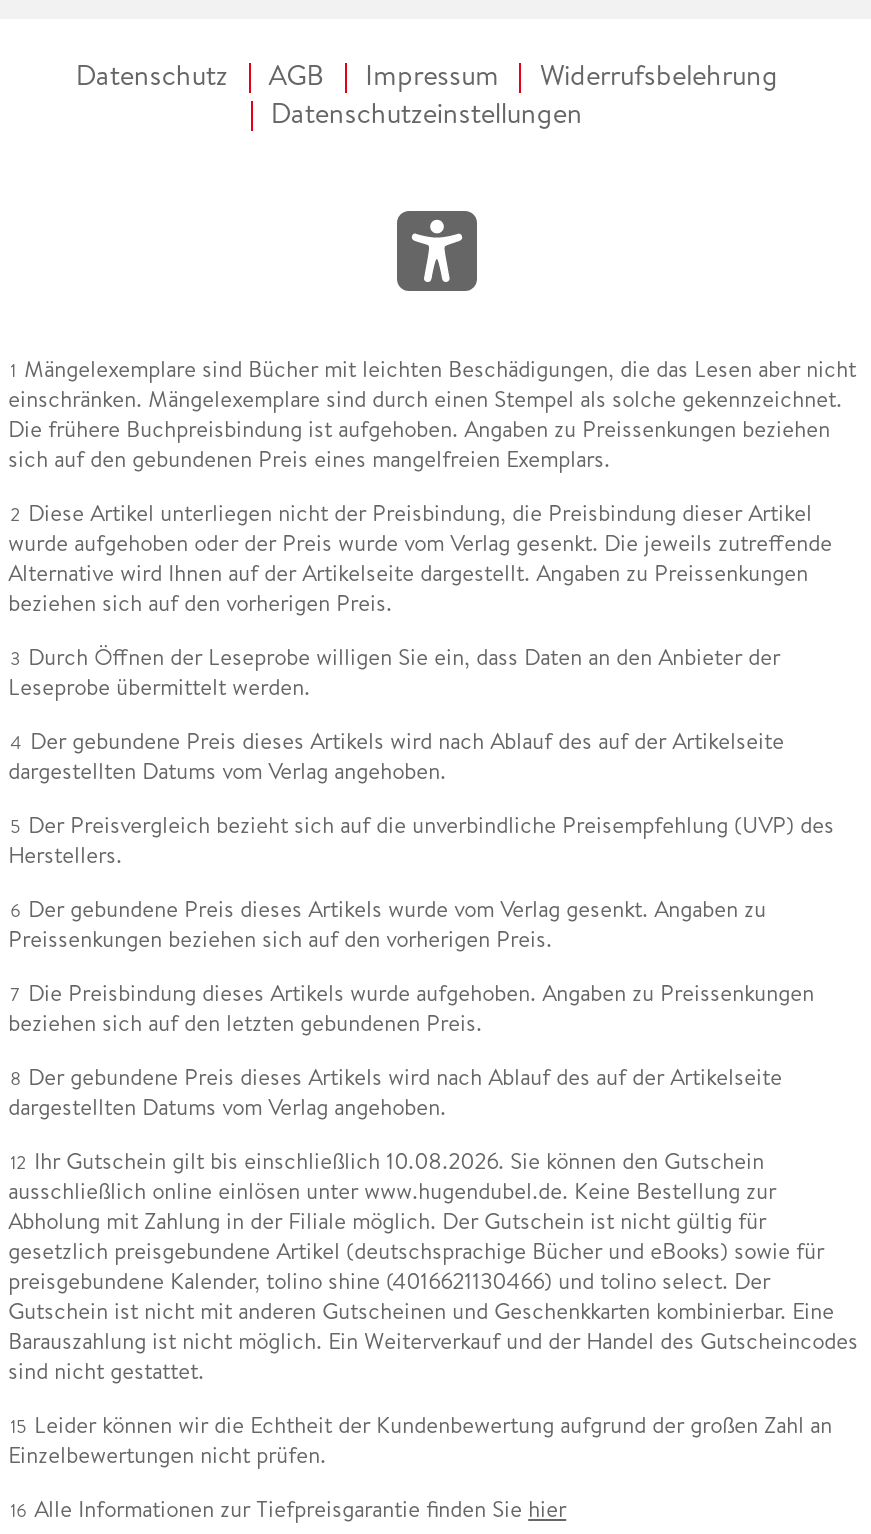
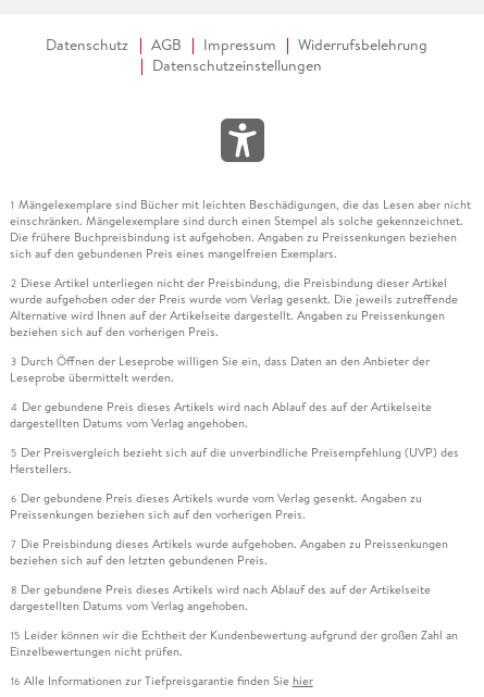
[8,1144,858,1386] 12 Ihr Gutschein gilt bis einschließlich 10.08.2026. Sie können den Gutschein | ausschließlich online einlösen unter www.hugendubel.de. Keine Bestellung zur | Abholung mit Zahlung in der Filiale möglich. Der Gutschein ist nicht gültig für | gesetzlich preisgebundene Artikel (deutschsprachige Bücher und eBooks) sowie für | preisgebundene Kalender, tolino shine (4016621130466) und tolino select. Der | Gutschein ist nicht mit anderen Gutscheinen und Geschenkkarten kombinierbar. Eine | Barauszahlung ist nicht möglich. Ein Weiterverkauf und der Handel des Gutscheincodes | sind nicht gestattet. -> none

